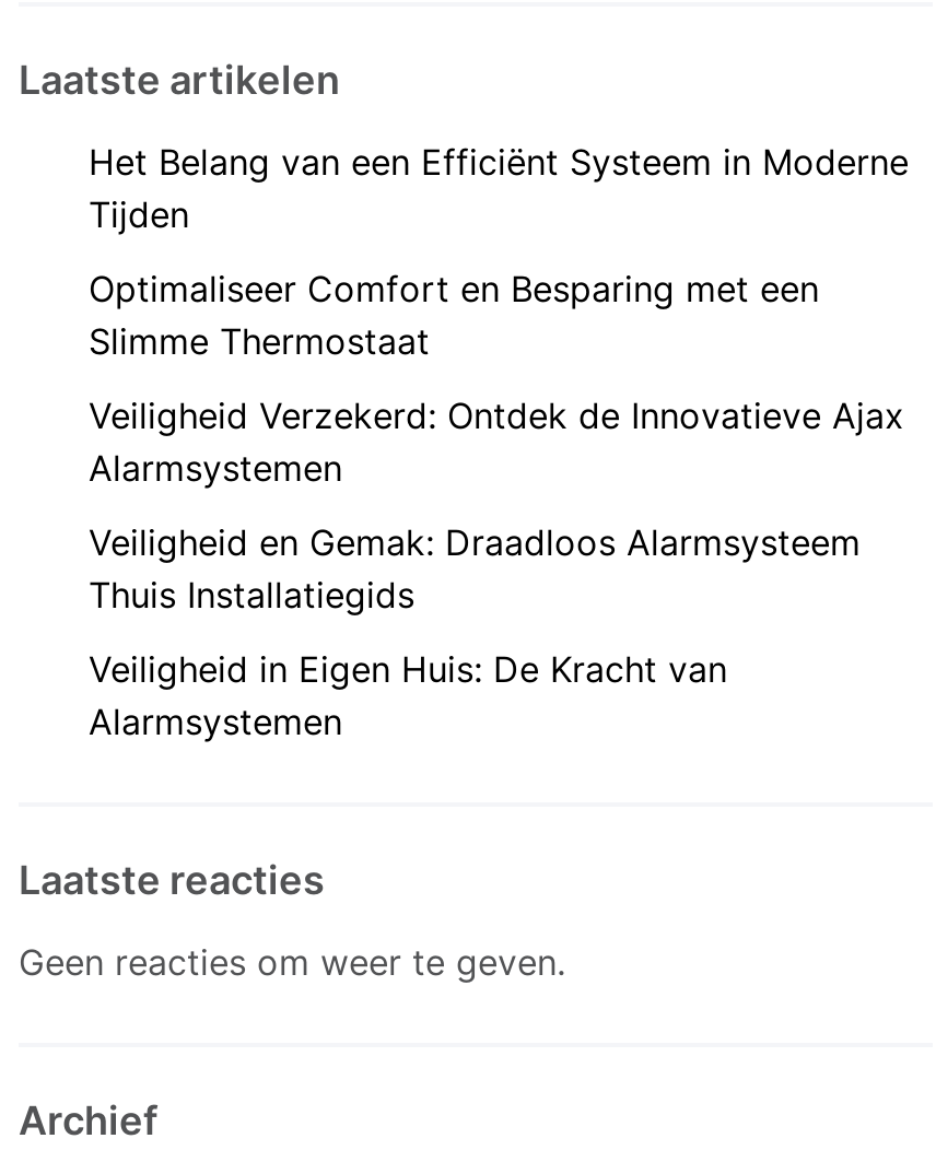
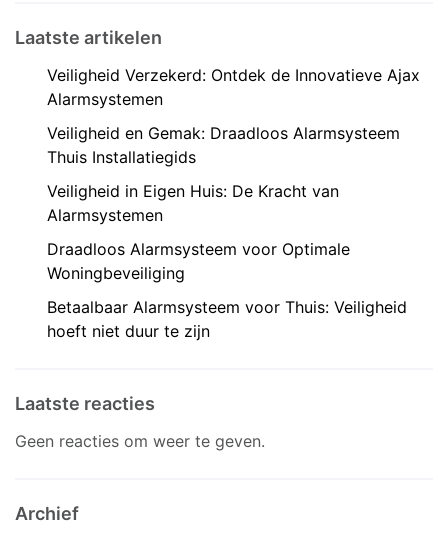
[89,140,909,363] Het Belang van een Efficiënt Systeem in Moderne | Tijden | Optimaliseer Comfort en Besparing met een | Slimme Thermostaat -> none
moved [89,394,904,743] -> [47,65,420,225]: Veiligheid Verzekerd: Ontdek de Innovatieve Ajax | Alarmsystemen | Veiligheid en Gemak: Draadloos Alarmsysteem | Thuis Installatiegids | Veiligheid in Eigen Huis: De Kracht van | Alarmsystemen
none -> [47,239,407,341] Draadloos Alarmsysteem voor Optimale | Woningbeveiliging | Betaalbaar Alarmsysteem voor Thuis: Veiligheid | hoeft niet duur te zijn

